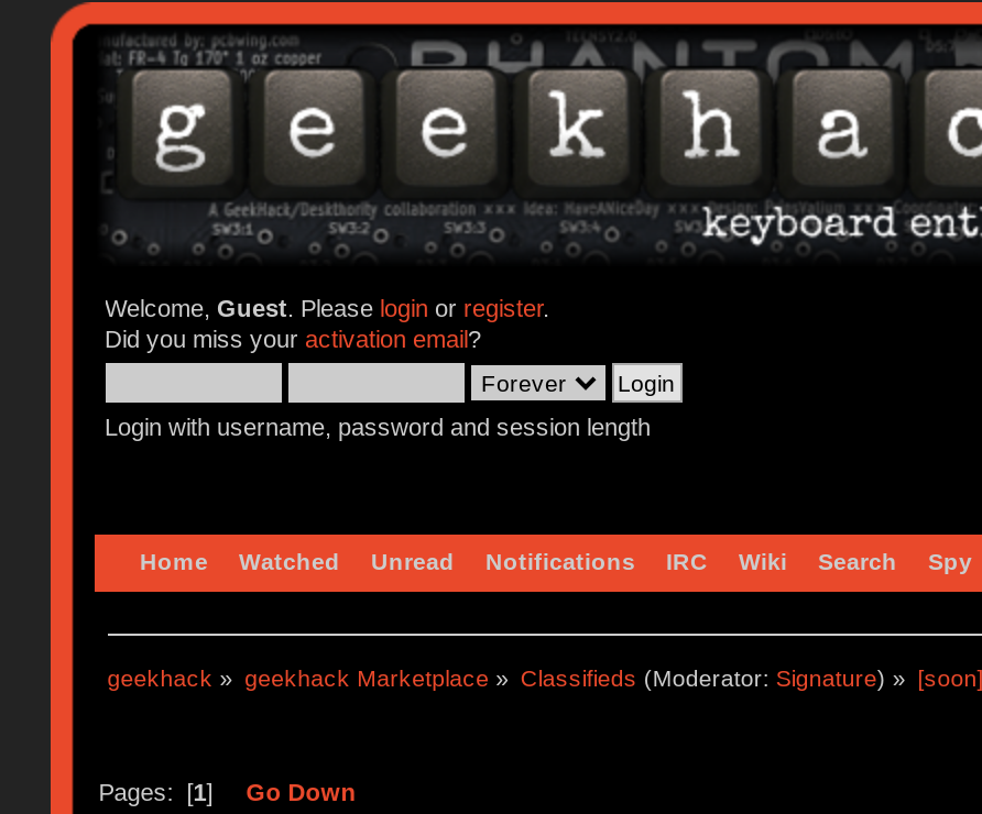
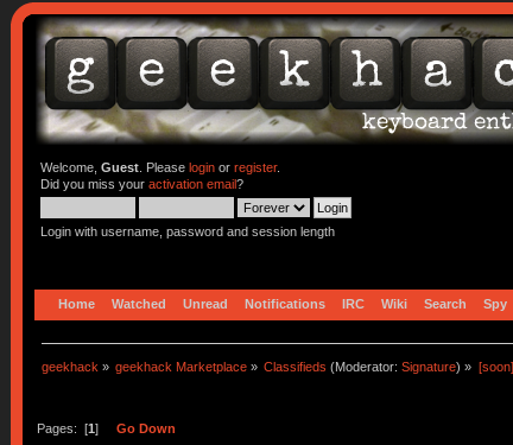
[101,33,975,262] [image] -> [37,18,509,144] [image]

